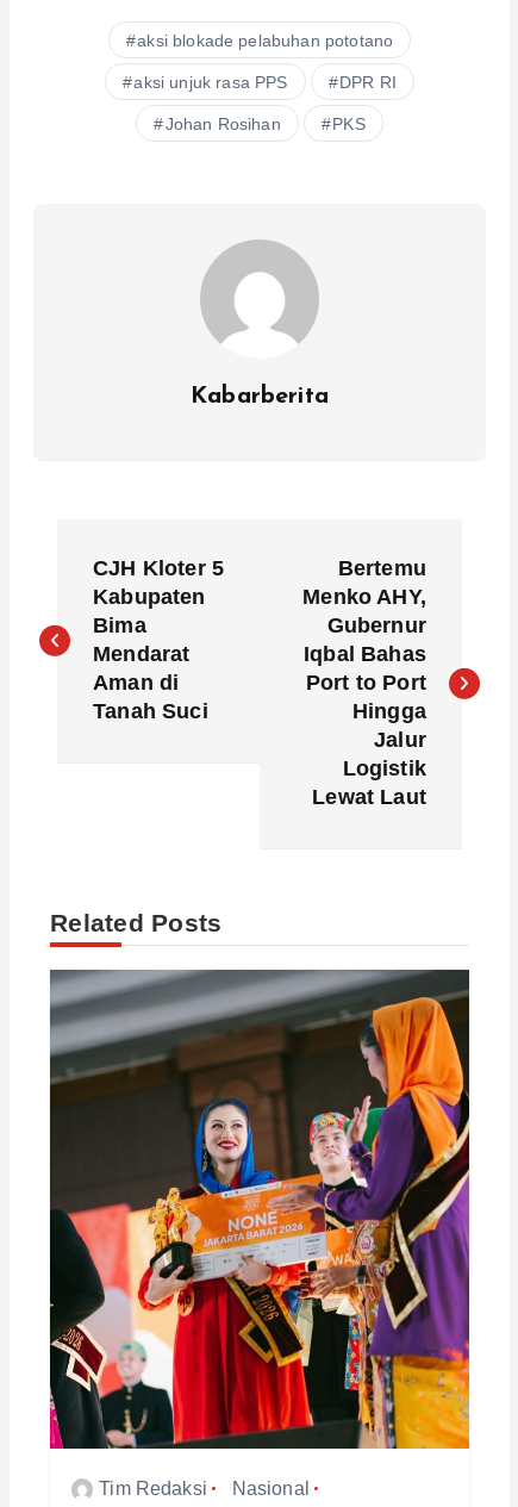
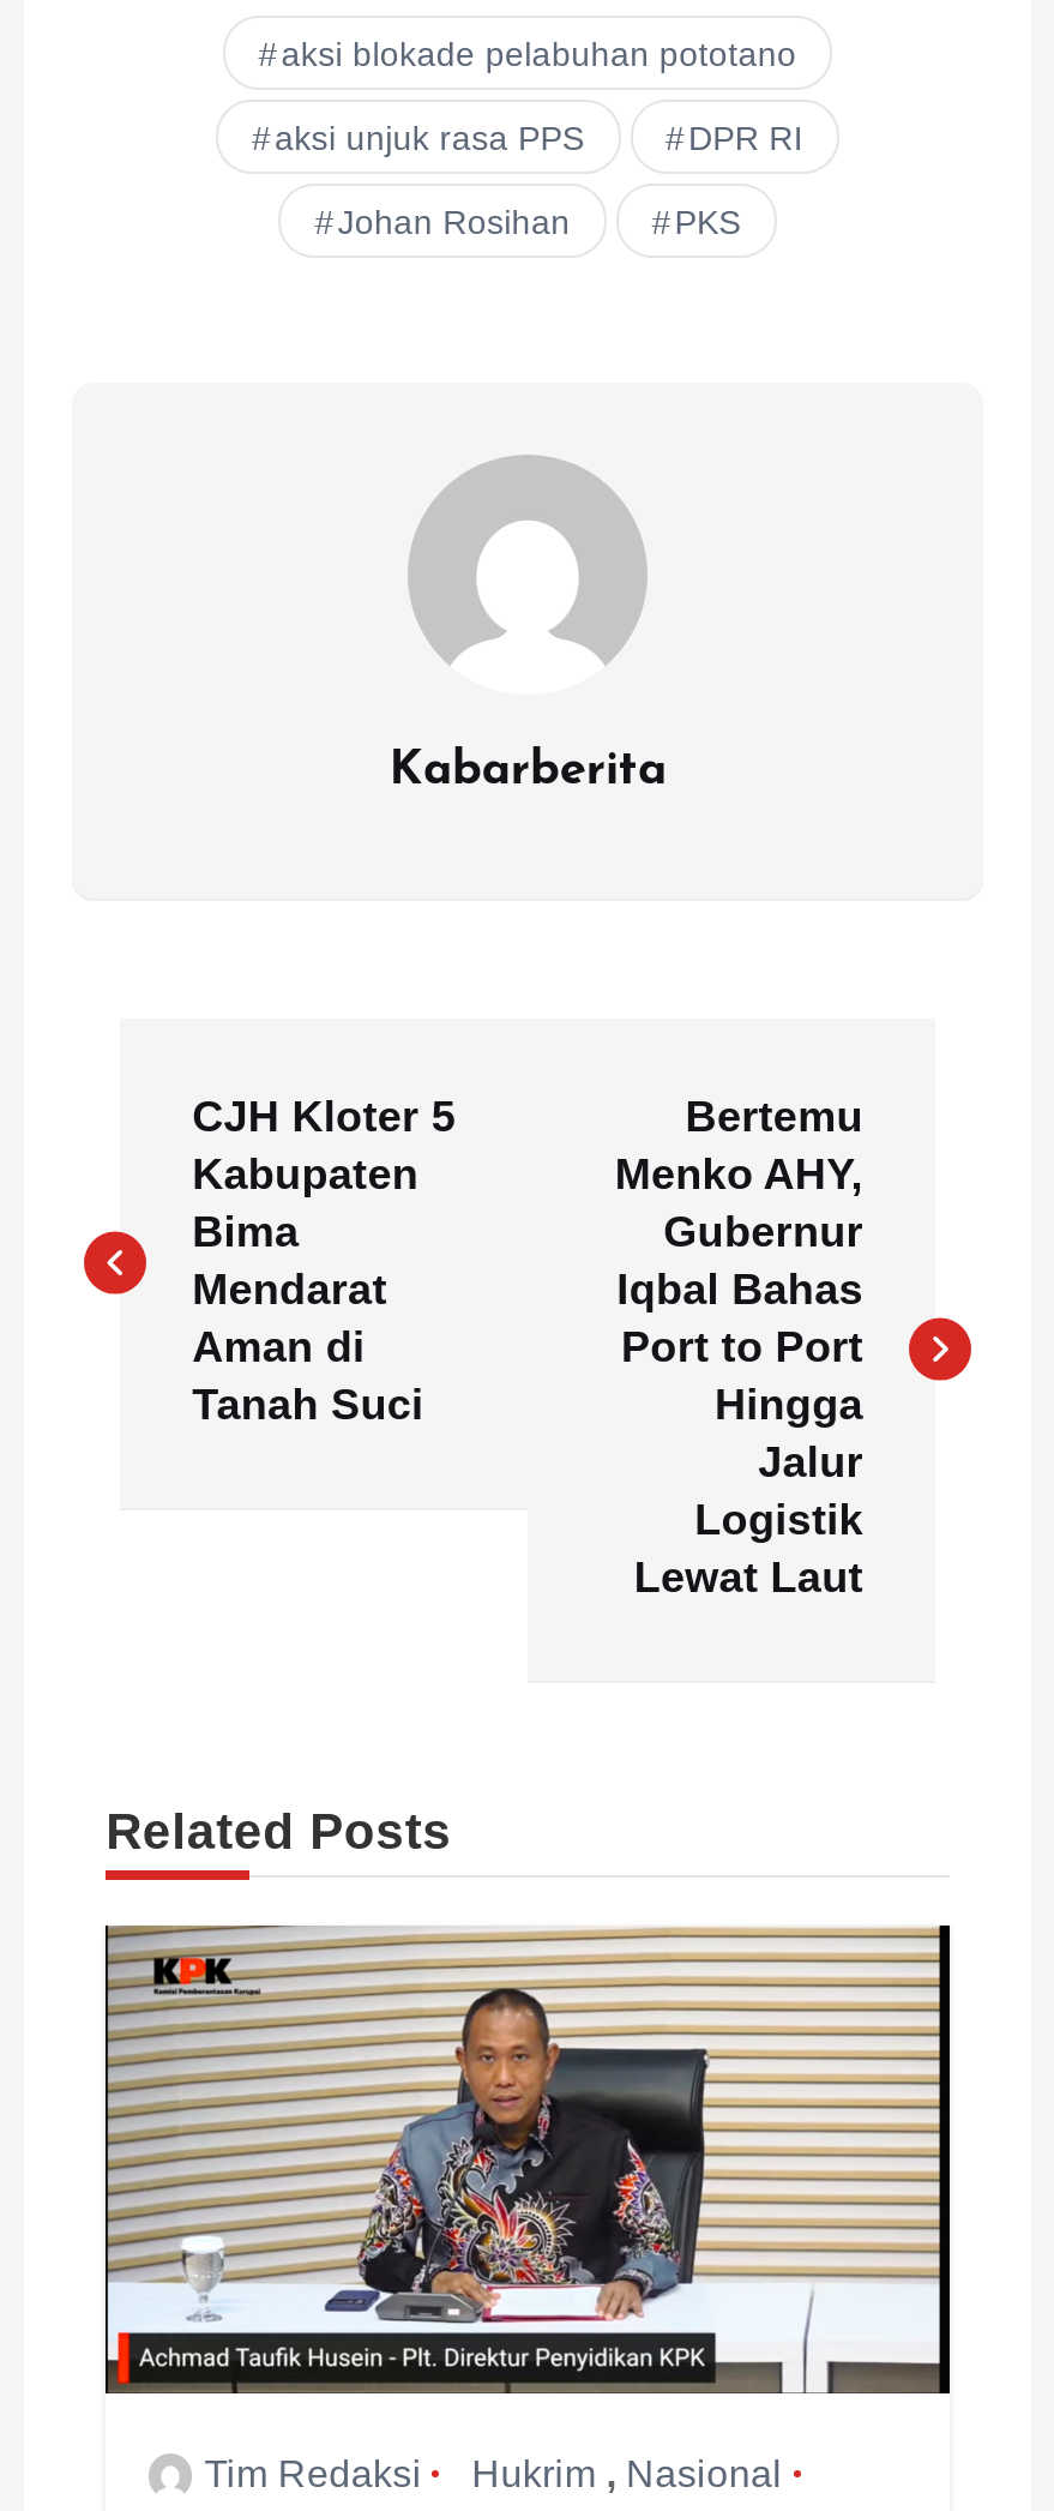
[49,969,470,1498] [image] | Nasional -> [106,1926,952,2493] [image] | Hukrim, Nasional

